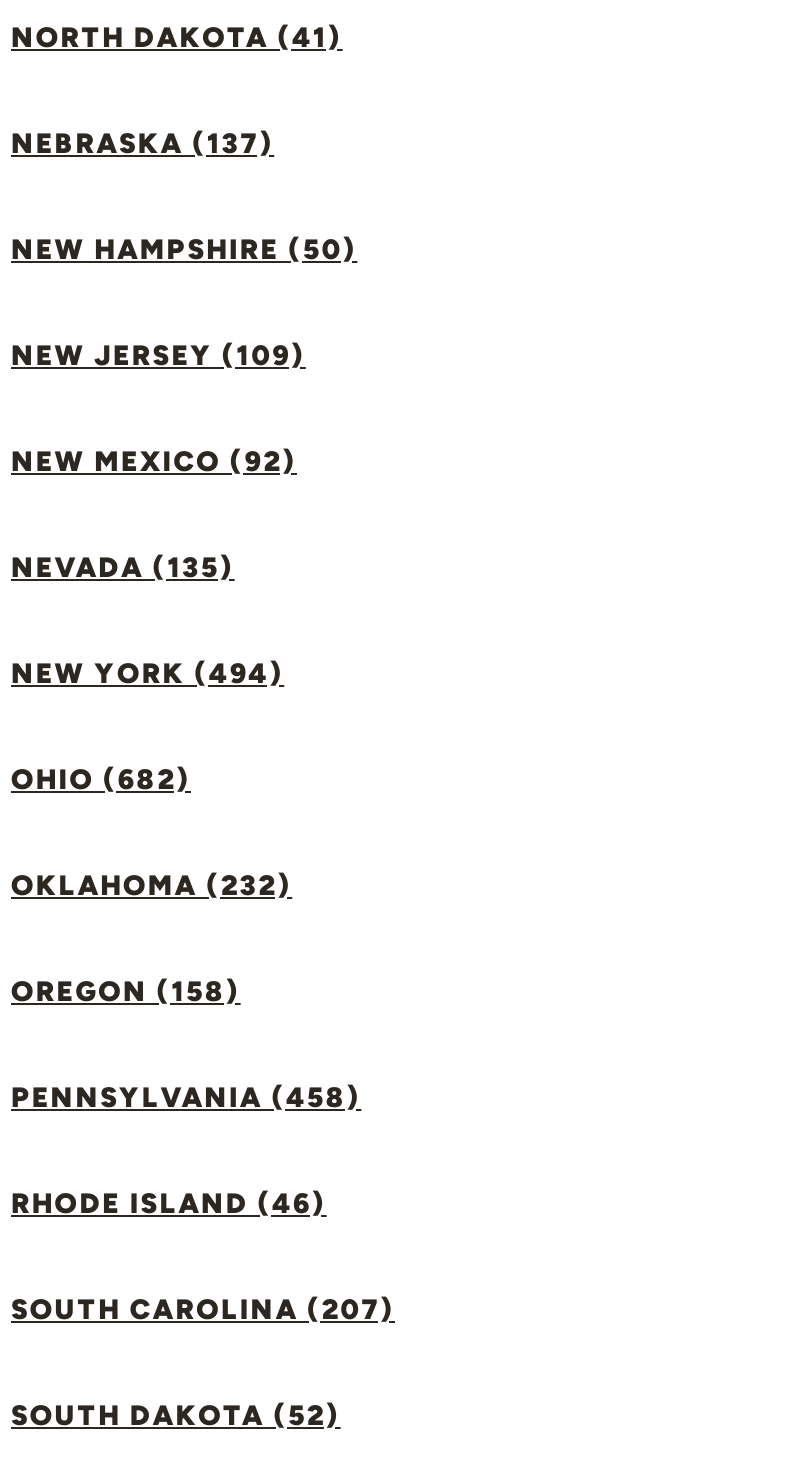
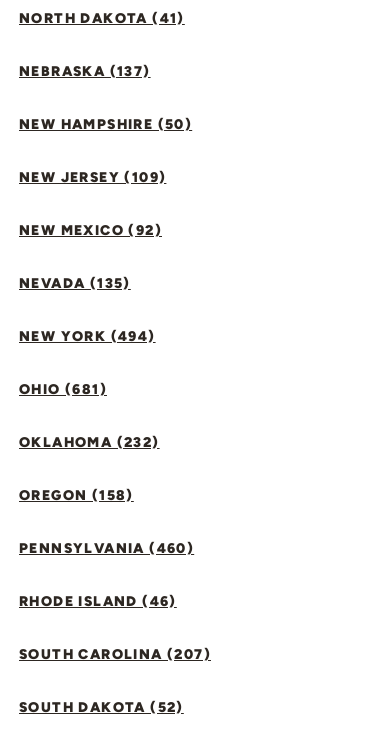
[11,763,191,797] OHIO (682) -> [19,381,107,398] OHIO (681)
[11,1081,361,1115] PENNSYLVANIA (458) -> [19,540,194,557] PENNSYLVANIA (460)

